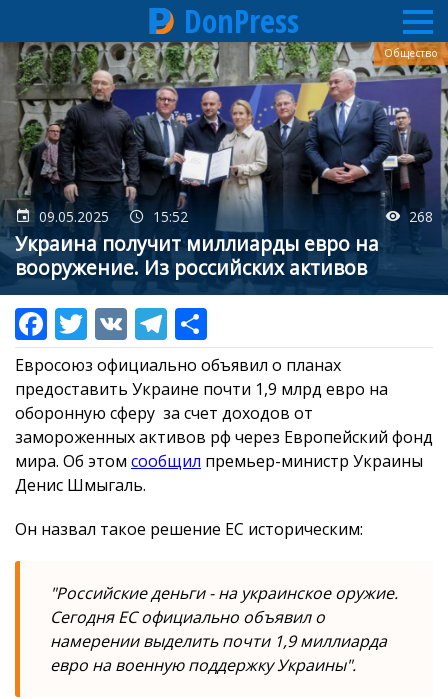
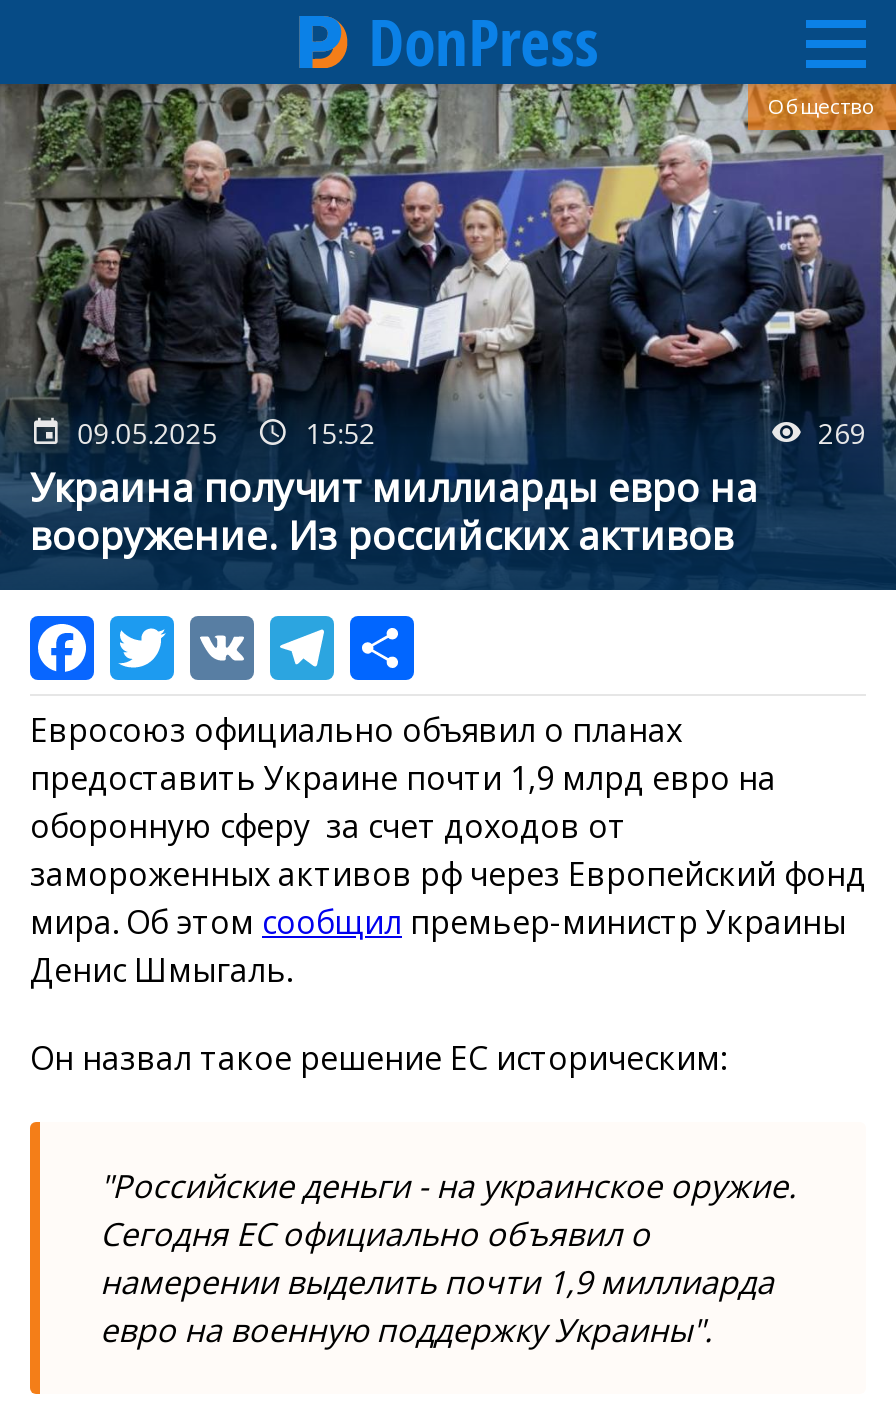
[409,207,433,226] 268 -> [818,414,866,452] 269

